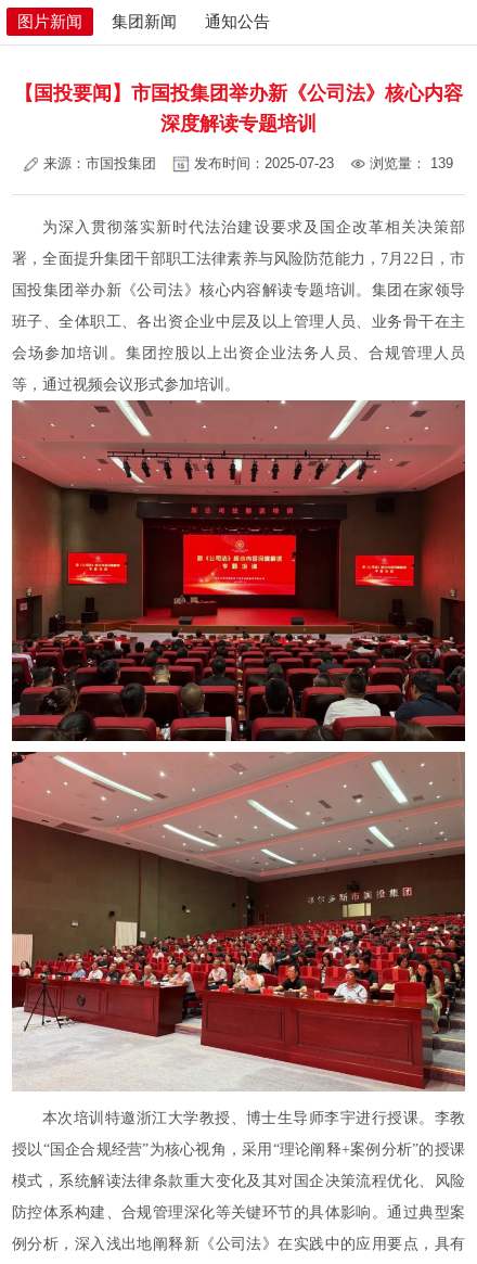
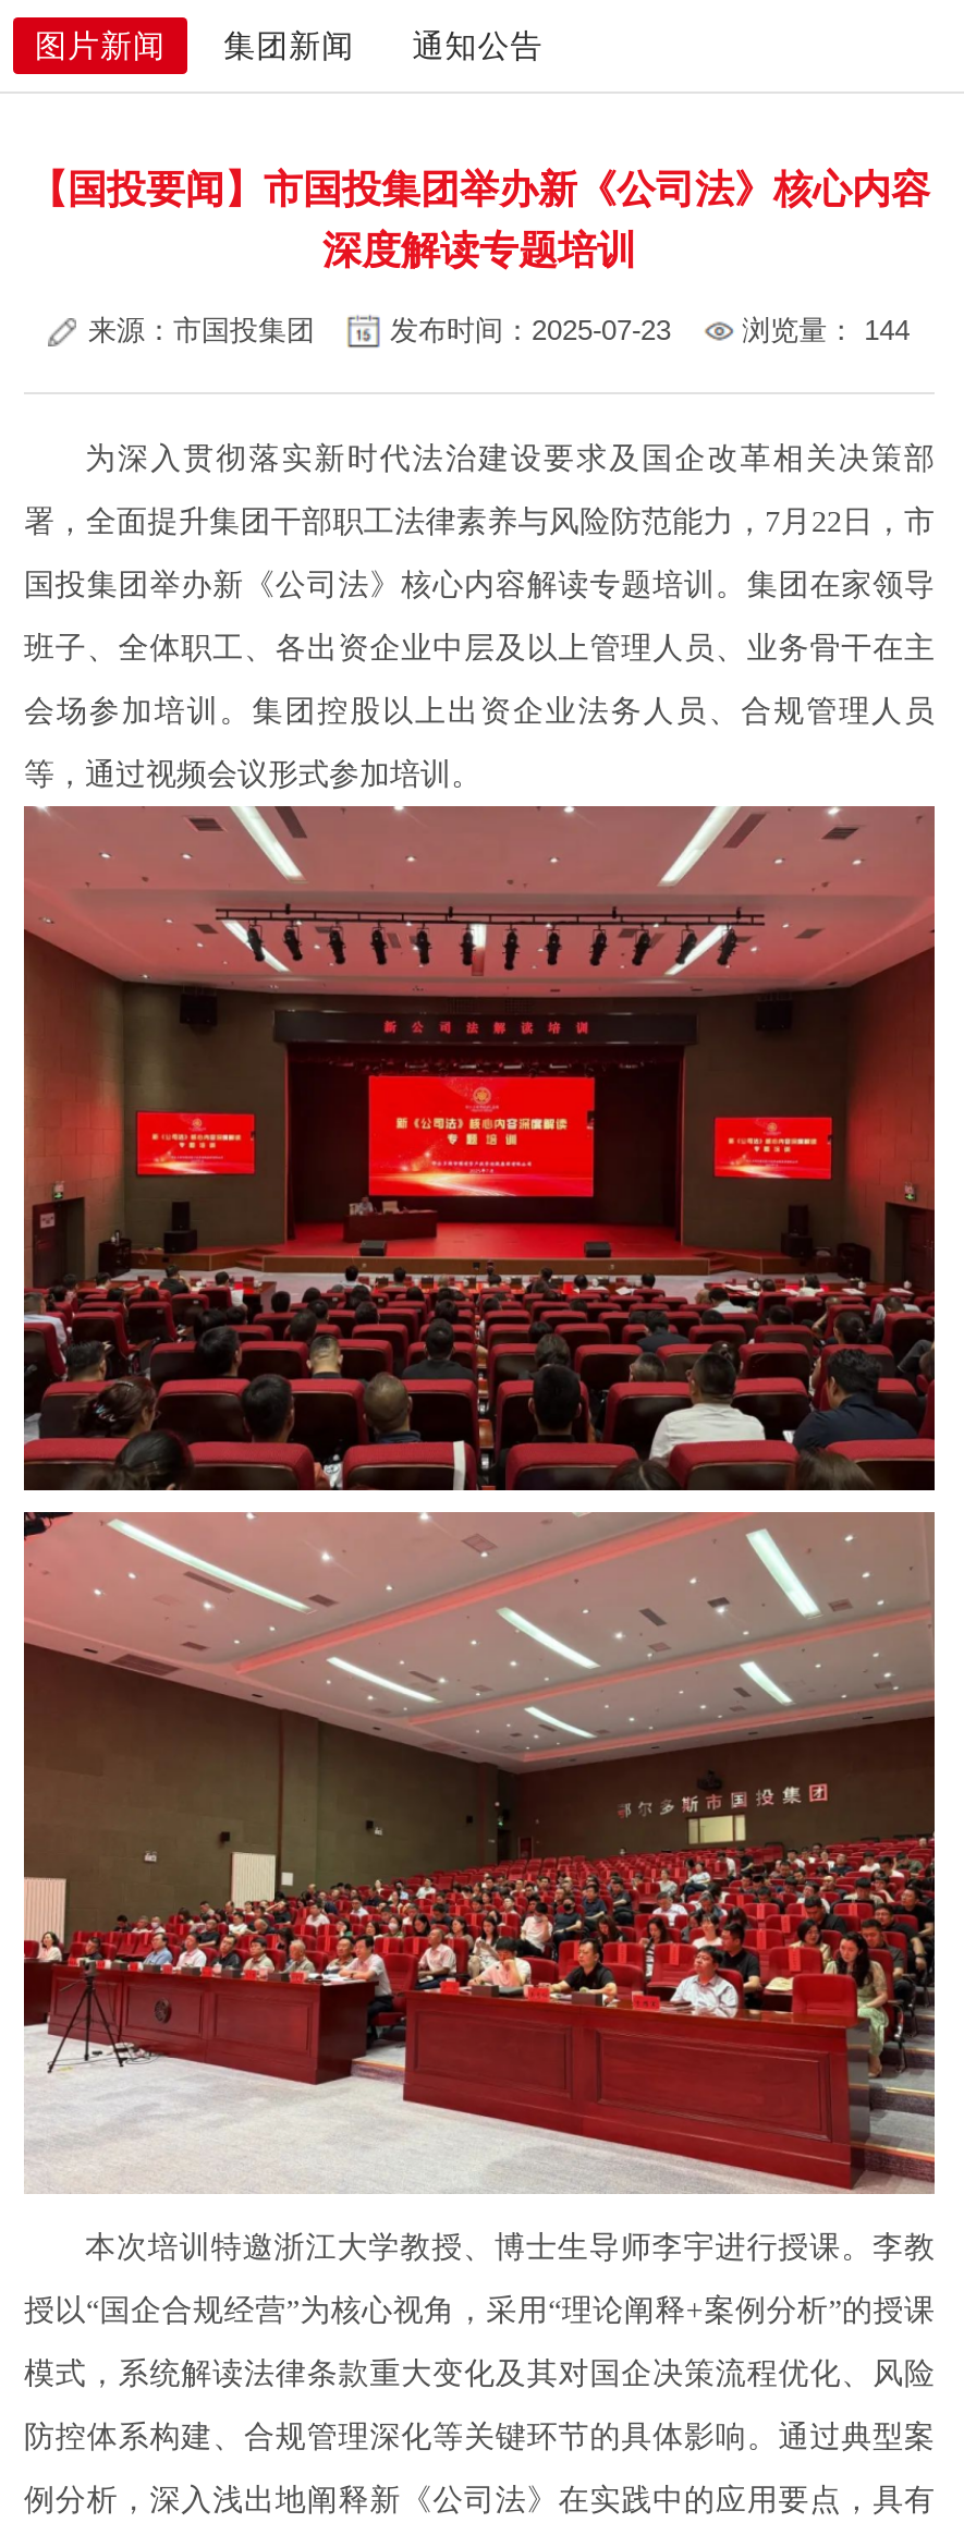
[369,155,453,171] 浏览量：139 -> [742,314,910,346] 浏览量：144

